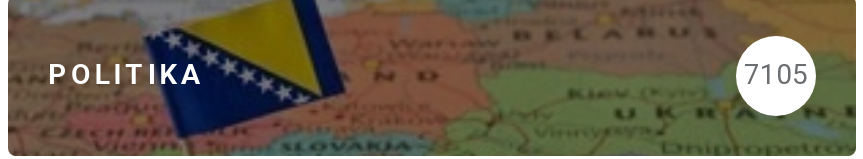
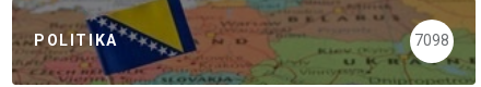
[744,58,808,90] 7105 -> [414,32,449,49] 7098

